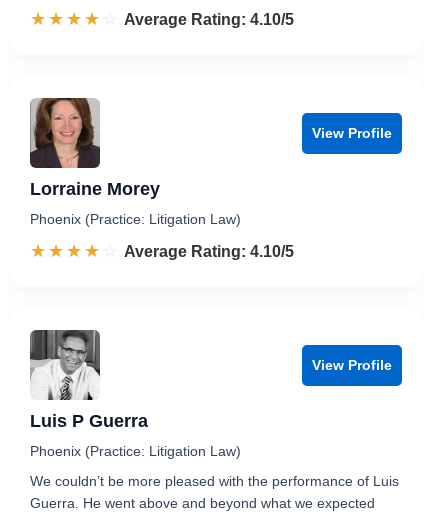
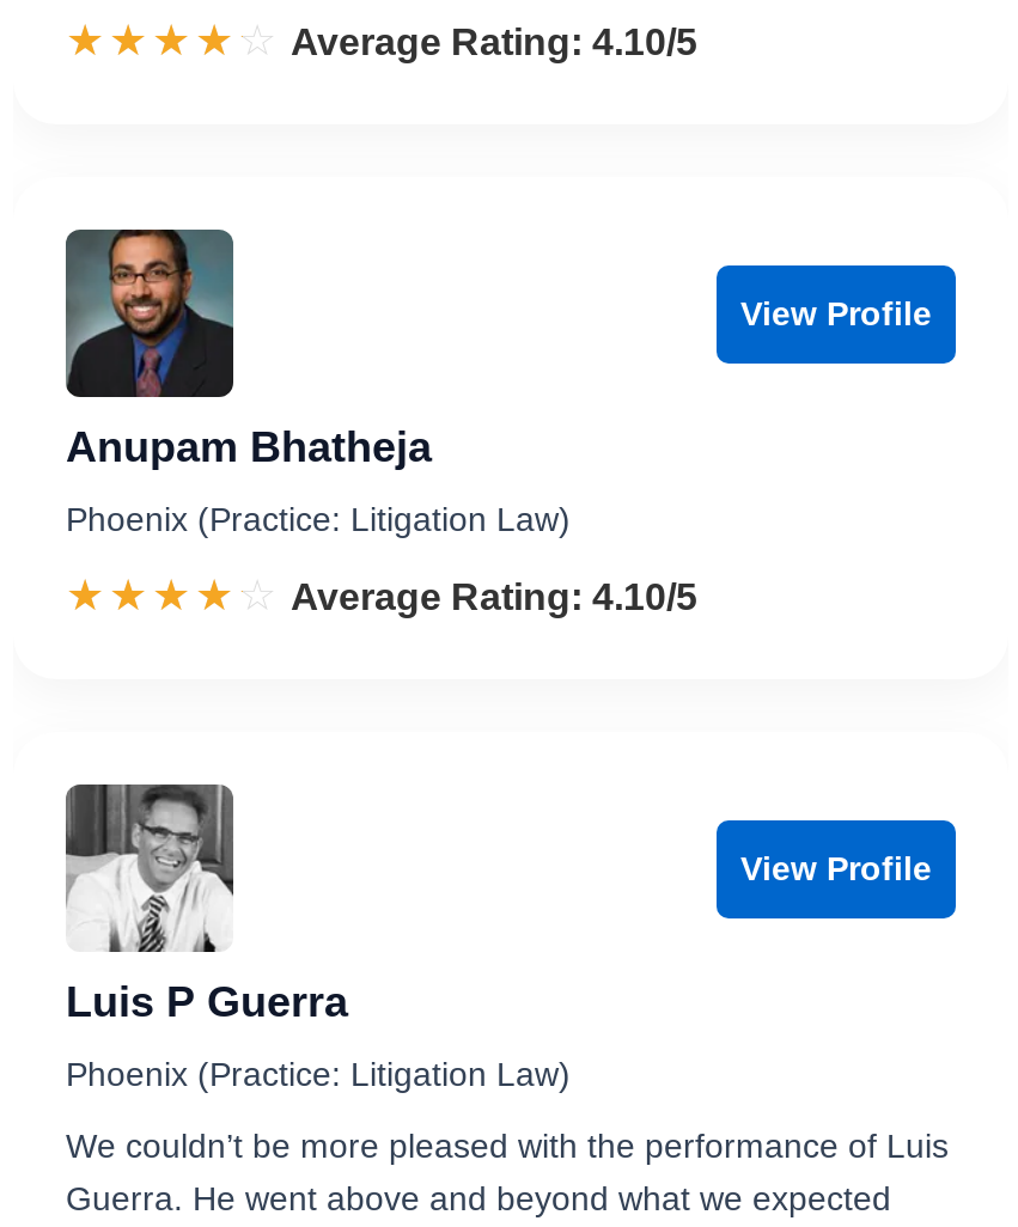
[30,98,160,199] [image] | Lorraine Morey -> [66,230,432,471] [image] | Anupam Bhatheja

